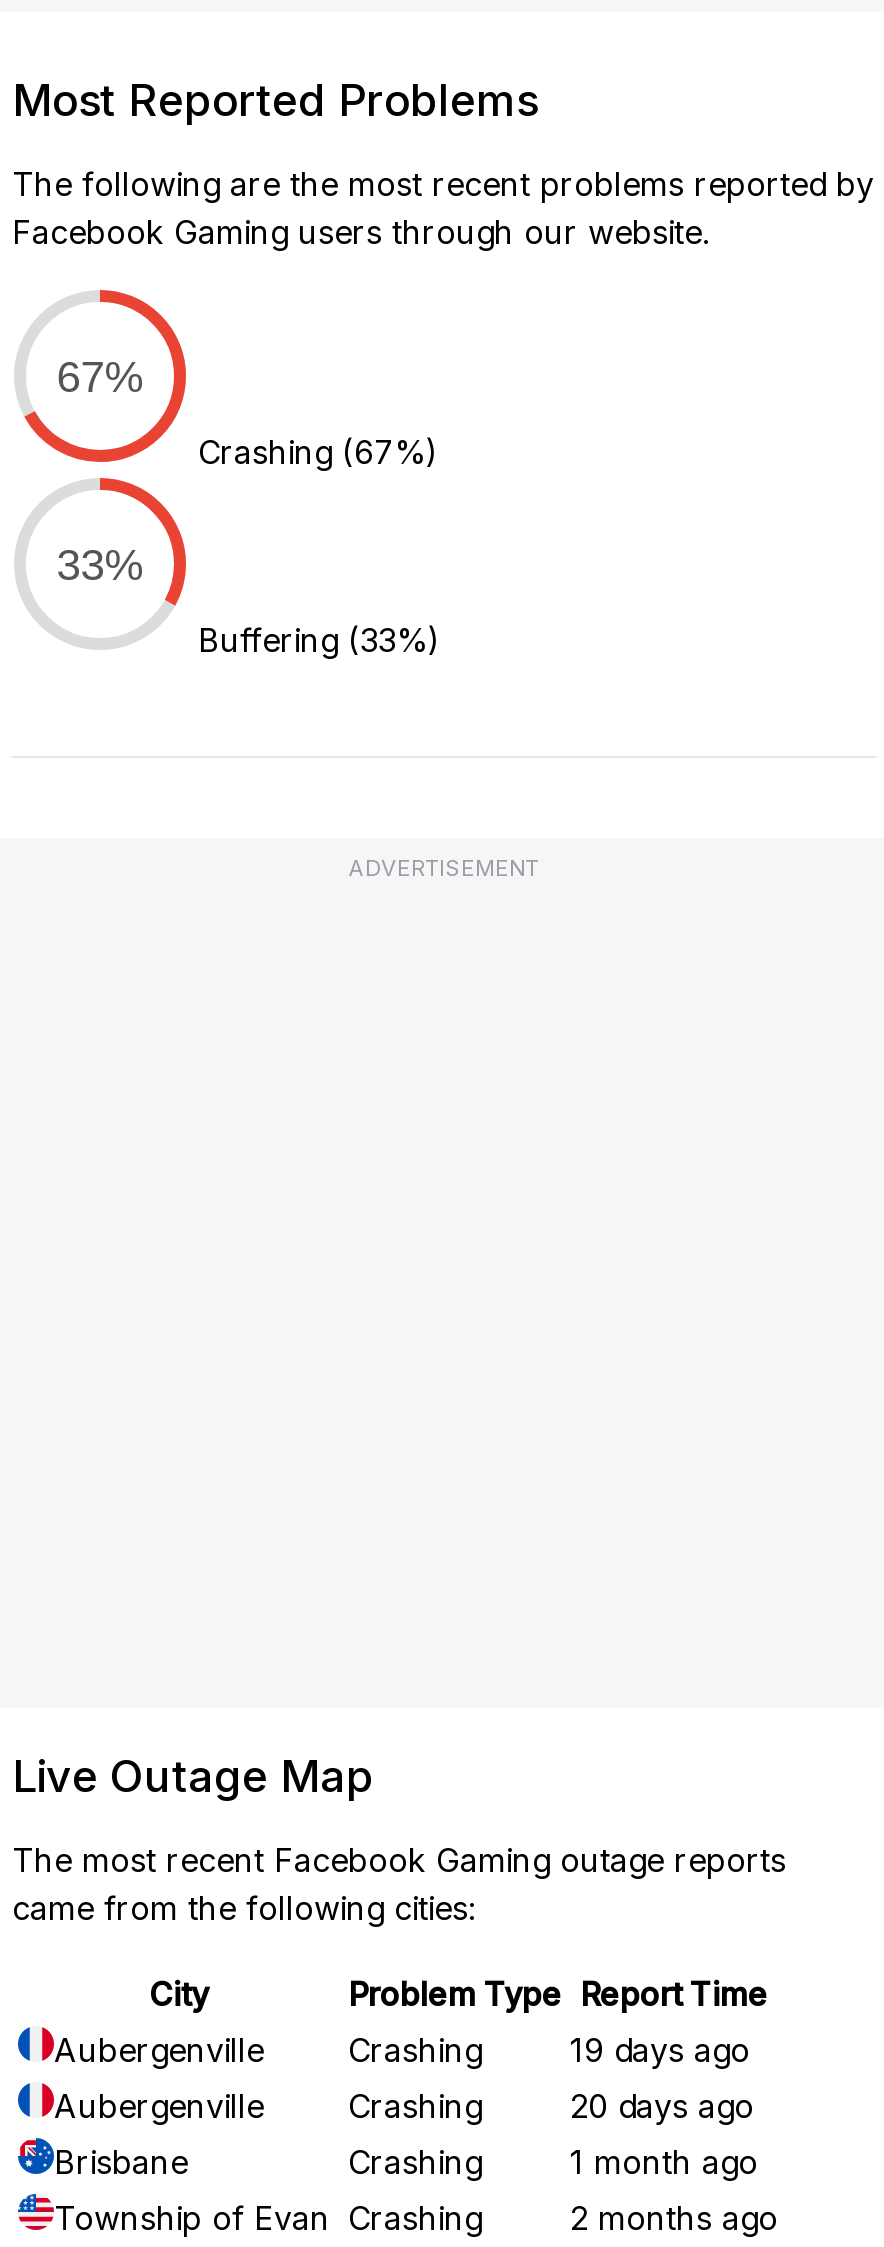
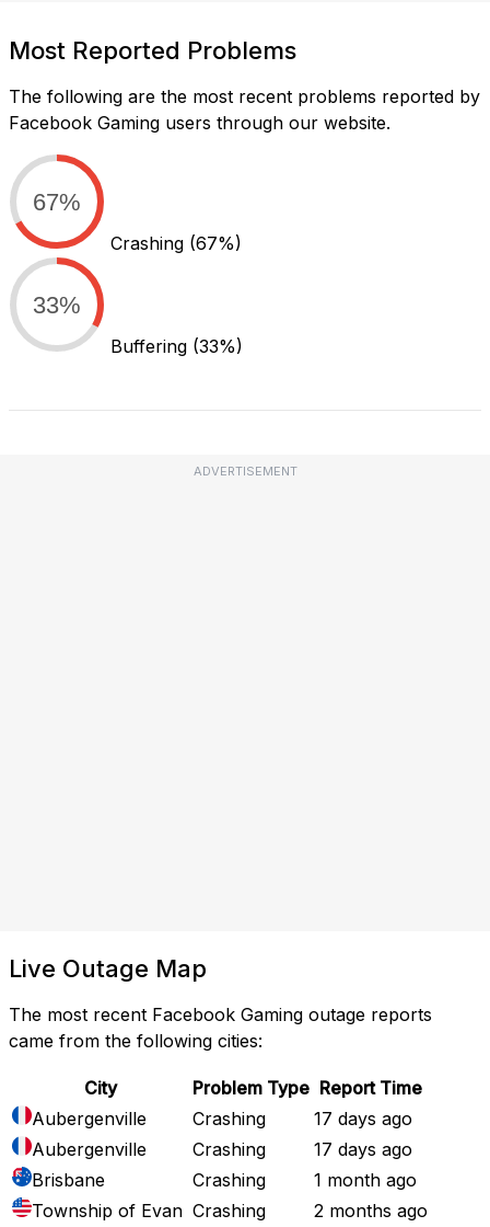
[570,2030,750,2070] 19 days ago -> [314,1107,412,1129] 17 days ago
[570,2086,754,2126] 20 days ago -> [314,1138,412,1160] 17 days ago

